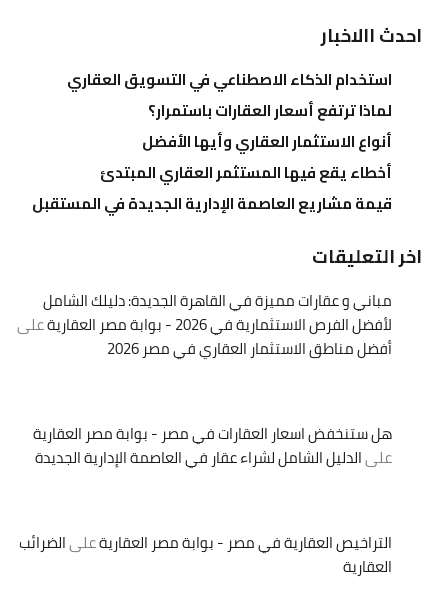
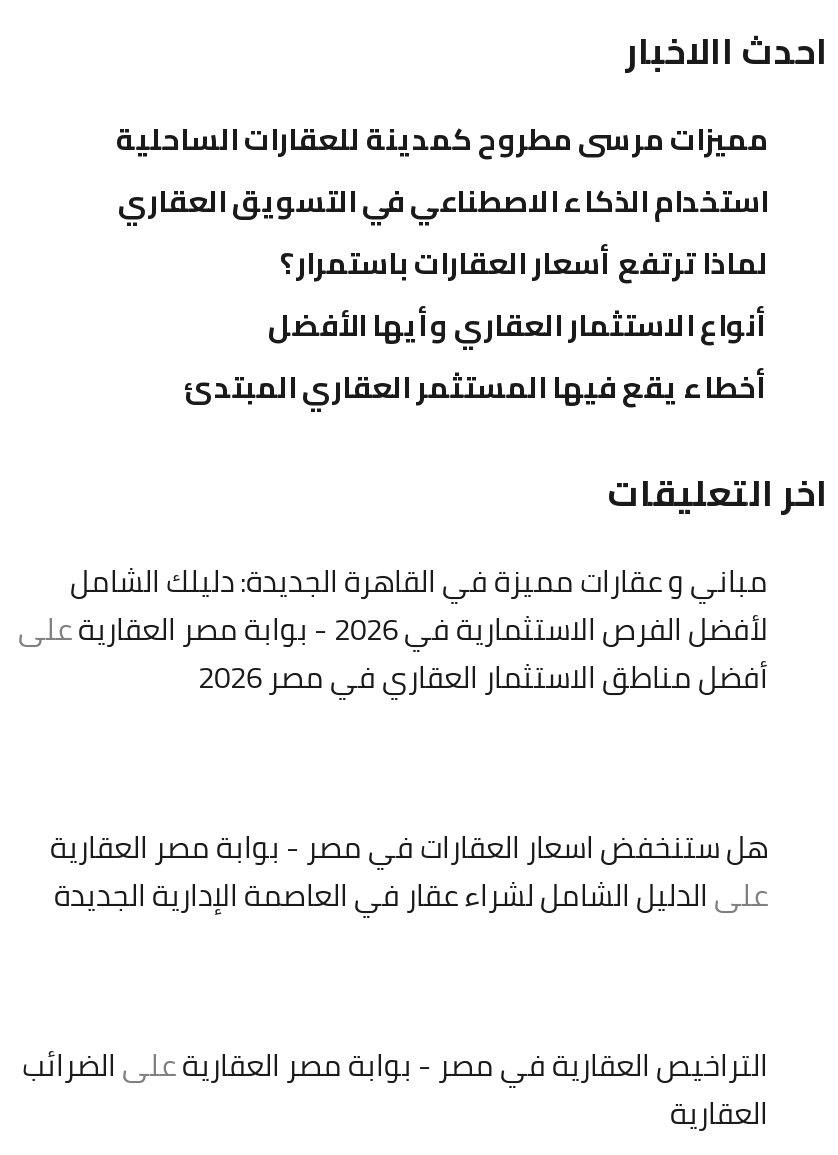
none -> [116,110,768,168] مميزات مرسى مطروح كمدينة للعقارات الساحلية
moved [67,65,392,187] -> [118,172,768,416]: استخدام الذكاء الاصطناعي في التسويق العقاري | لماذا ترتفع أسعار العقارات باستمرار؟ | أنواع الاستثمار العقاري وأيها الأفضل | أخطاء يقع فيها المستثمر العقاري المبتدئ
[32,189,392,218] قيمة مشاريع العاصمة الإدارية الجديدة في المستقبل -> none

